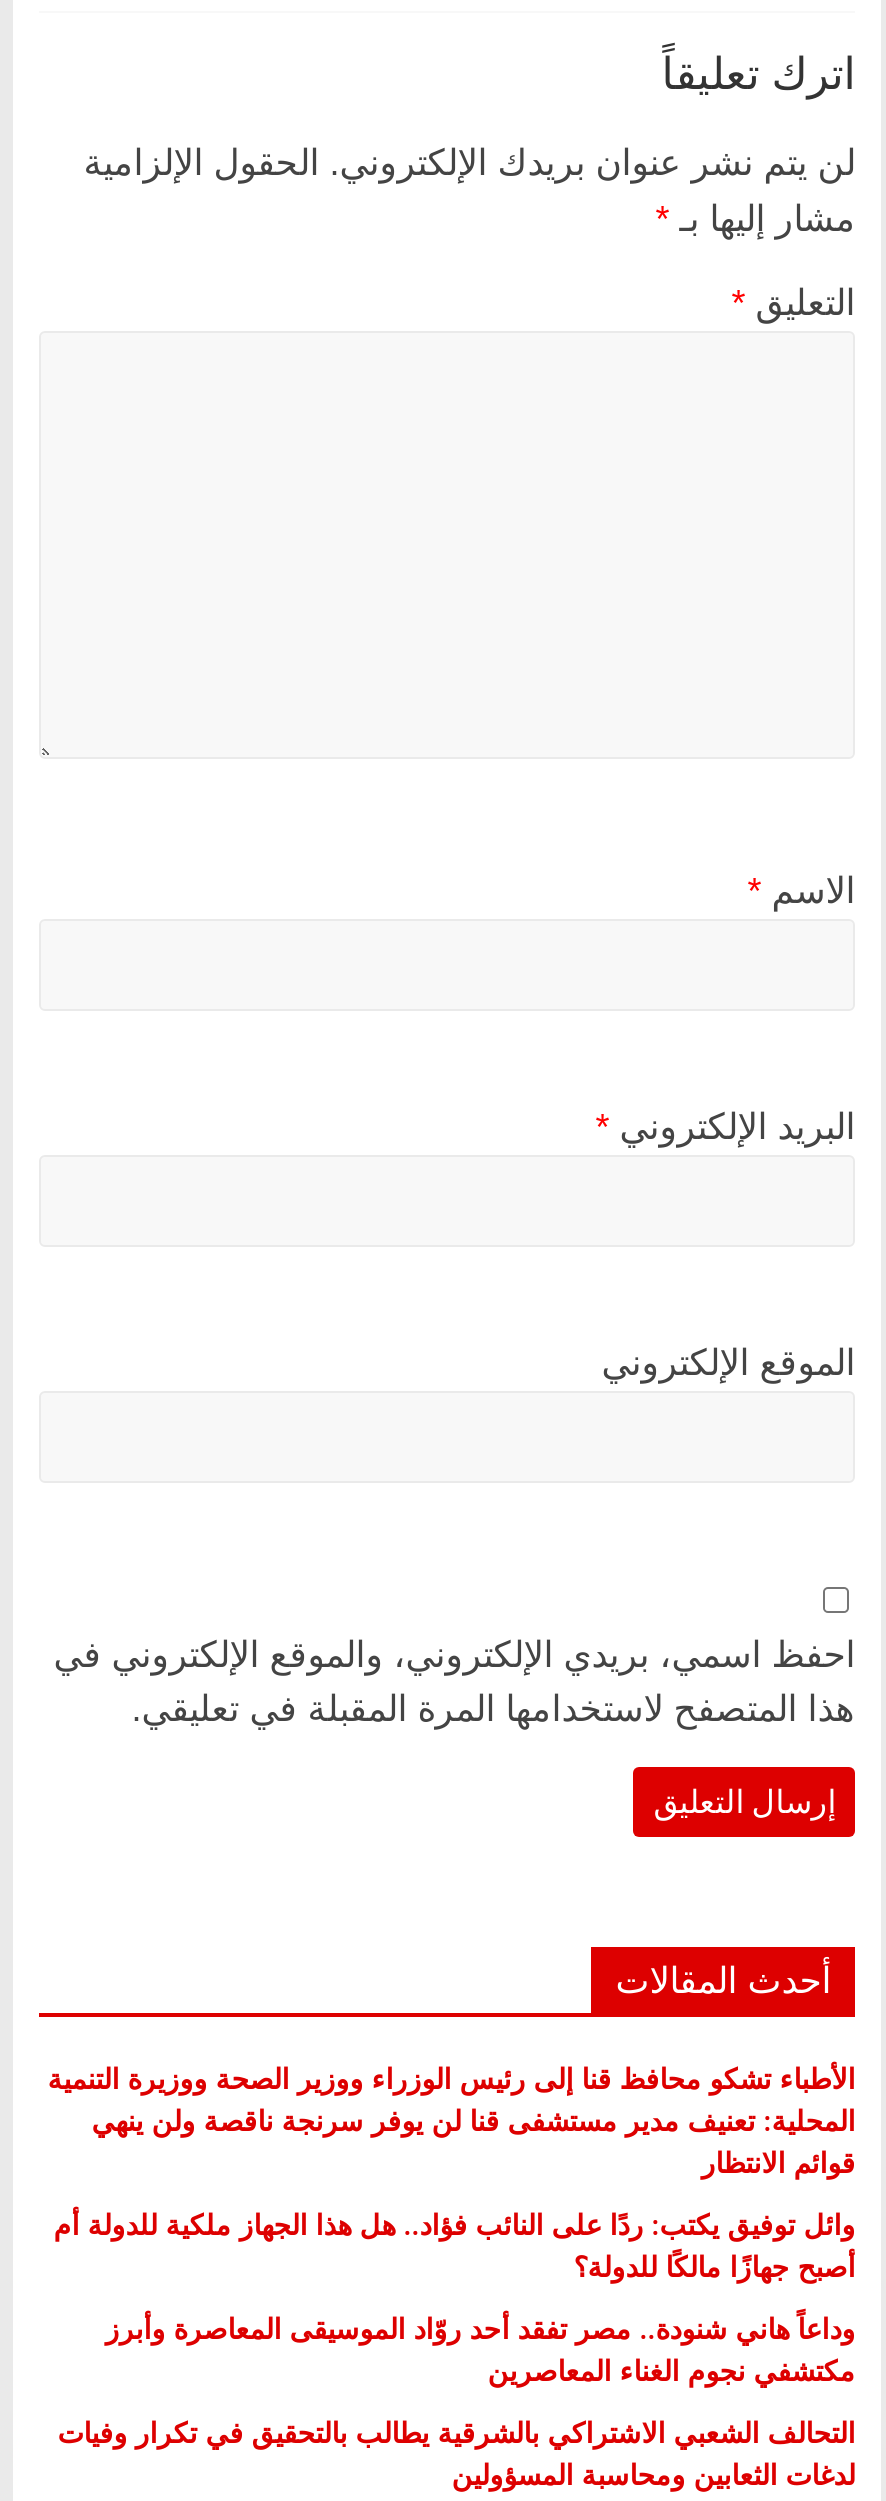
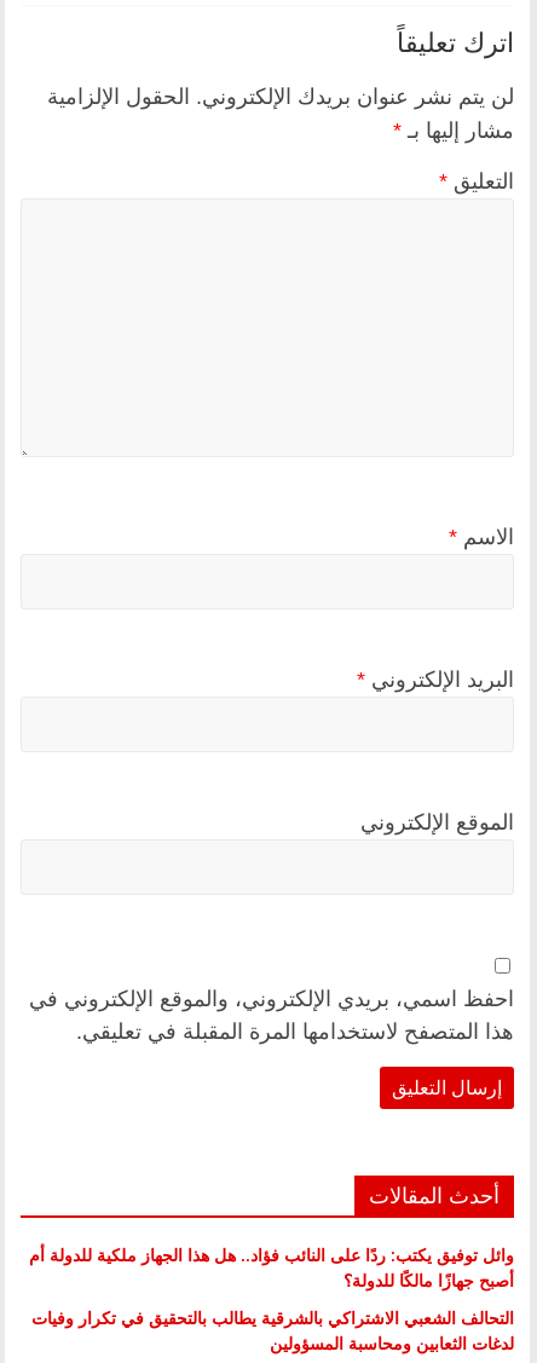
[47,2059,855,2181] الأطباء تشكو محافظ قنا إلى رئيس الوزراء ووزير الصحة ووزيرة التنمية | المحلية: تعنيف مدير مستشفى قنا لن يوفر سرنجة ناقصة ولن ينهي | قوائم الانتظار -> none
[105,2309,855,2389] وداعاً هاني شنودة.. مصر تفقد أحد روّاد الموسيقى المعاصرة وأبرز | مكتشفي نجوم الغناء المعاصرين -> none

